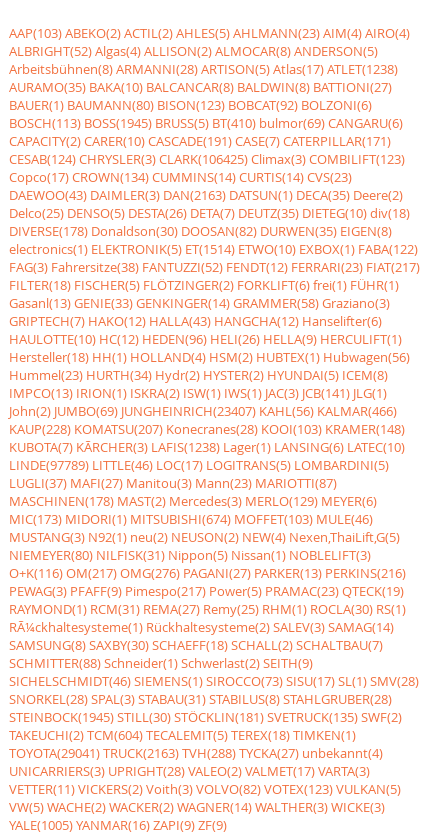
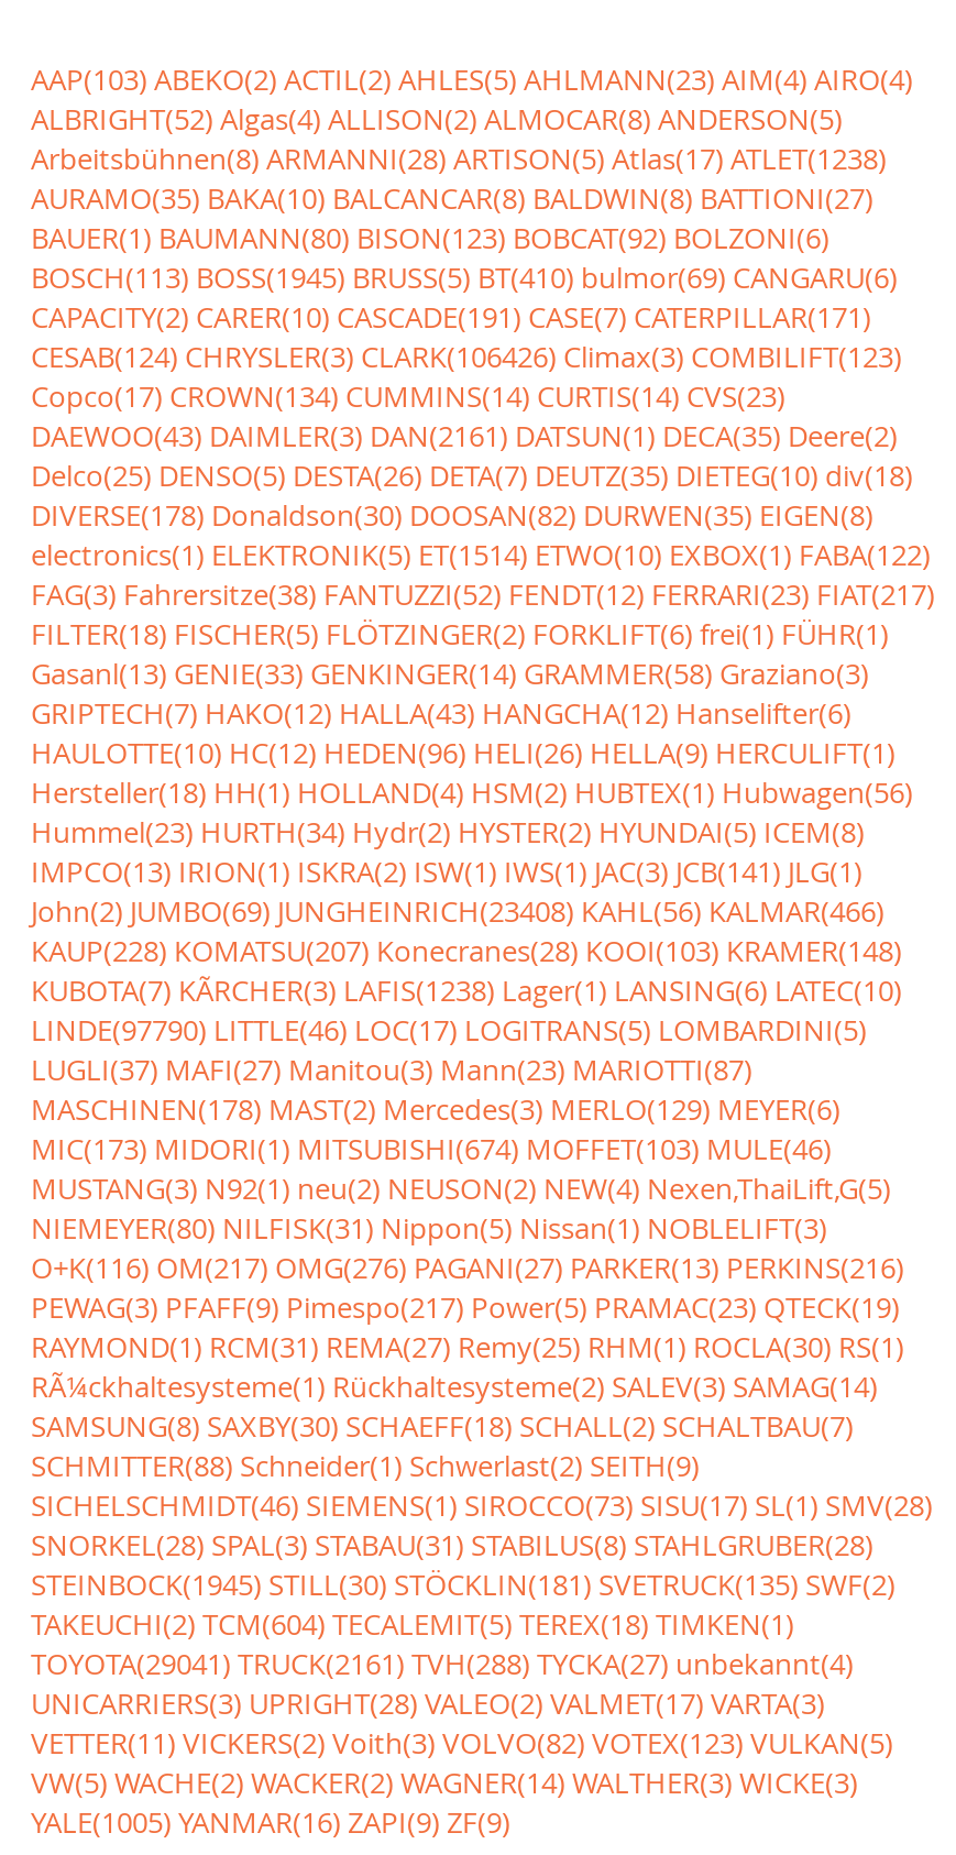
[9,150,405,168] CESAB(124) CHRYSLER(3) CLARK(106425) Climax(3) COMBILIFT(123) -> [31,337,902,376] CESAB(124) CHRYSLER(3) CLARK(106426) Climax(3) COMBILIFT(123)
[9,186,403,204] DAEWOO(43) DAIMLER(3) DAN(2163) DATSUN(1) DECA(35) Deere(2) -> [31,416,898,455] DAEWOO(43) DAIMLER(3) DAN(2161) DATSUN(1) DECA(35) Deere(2)
[9,402,397,420] John(2) JUMBO(69) JUNGHEINRICH(23407) KAHL(56) KALMAR(466) -> [31,891,884,931] John(2) JUMBO(69) JUNGHEINRICH(23408) KAHL(56) KALMAR(466)
[9,456,389,474] LINDE(97789) LITTLE(46) LOC(17) LOGITRANS(5) LOMBARDINI(5) -> [31,1010,867,1050] LINDE(97790) LITTLE(46) LOC(17) LOGITRANS(5) LOMBARDINI(5)
[9,744,383,762] TOYOTA(29041) TRUCK(2163) TVH(288) TYCKA(27) unbekannt(4) -> [31,1644,854,1683] TOYOTA(29041) TRUCK(2161) TVH(288) TYCKA(27) unbekannt(4)

